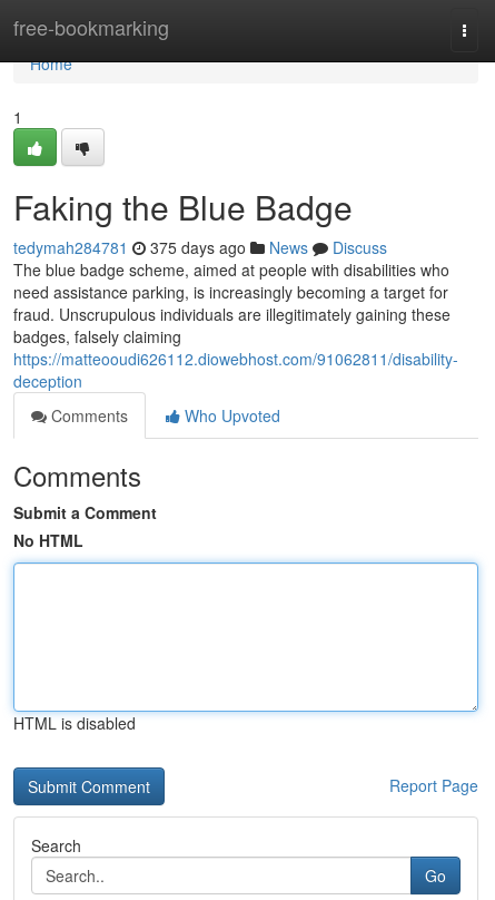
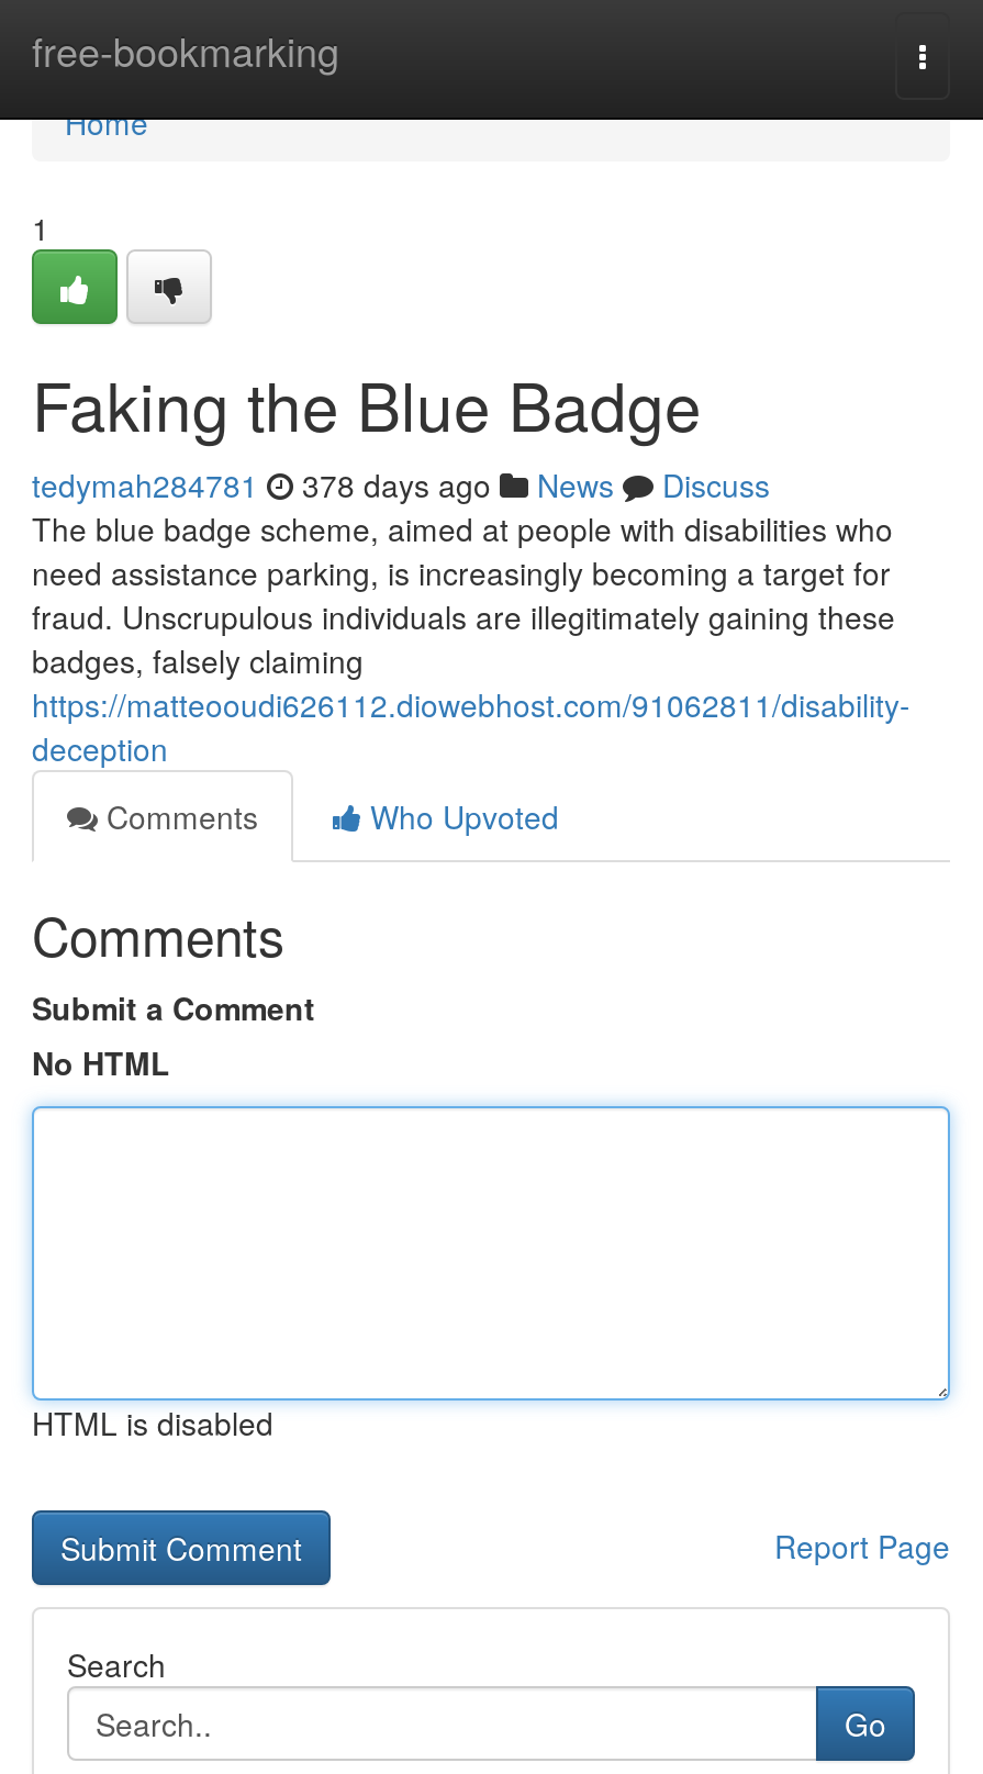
[13,236,387,258] tedymah284781 375 days ago News Discuss -> [32,462,770,506] tedymah284781 378 days ago News Discuss

